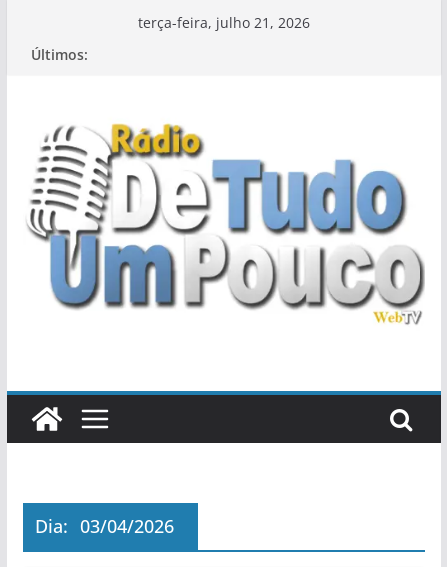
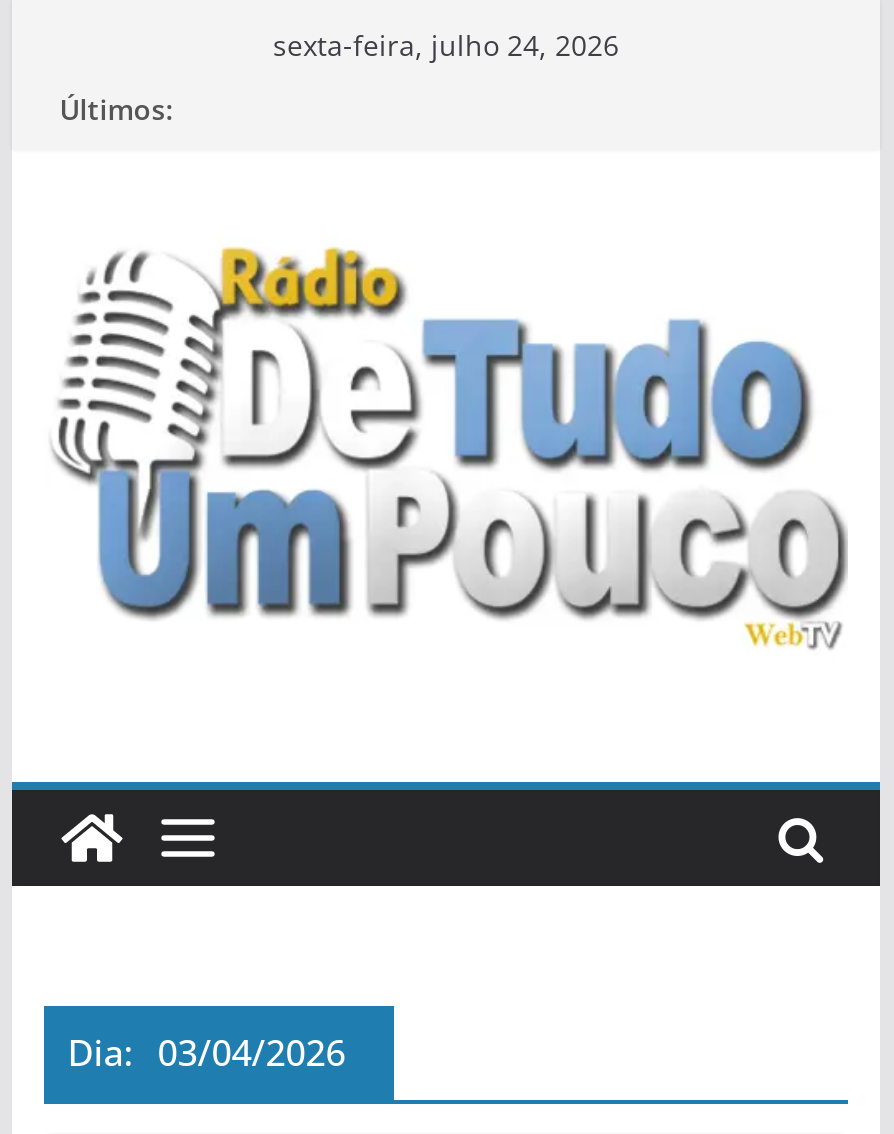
[138,13,310,32] terça-feira, julho 21, 2026 -> [273,26,619,64] sexta-feira, julho 24, 2026

